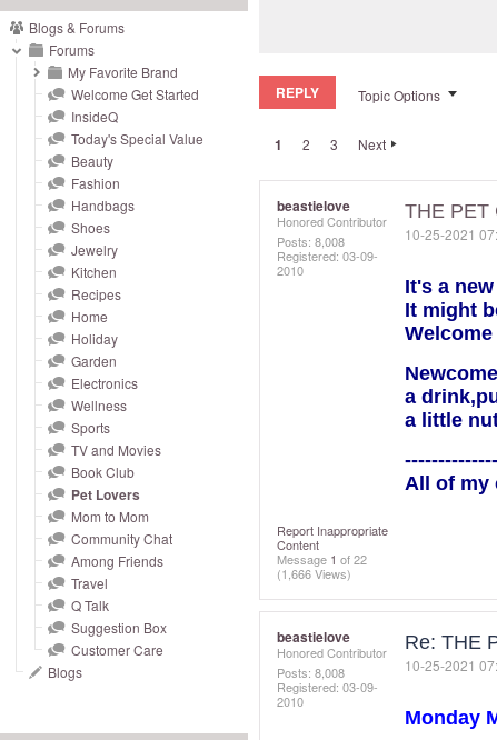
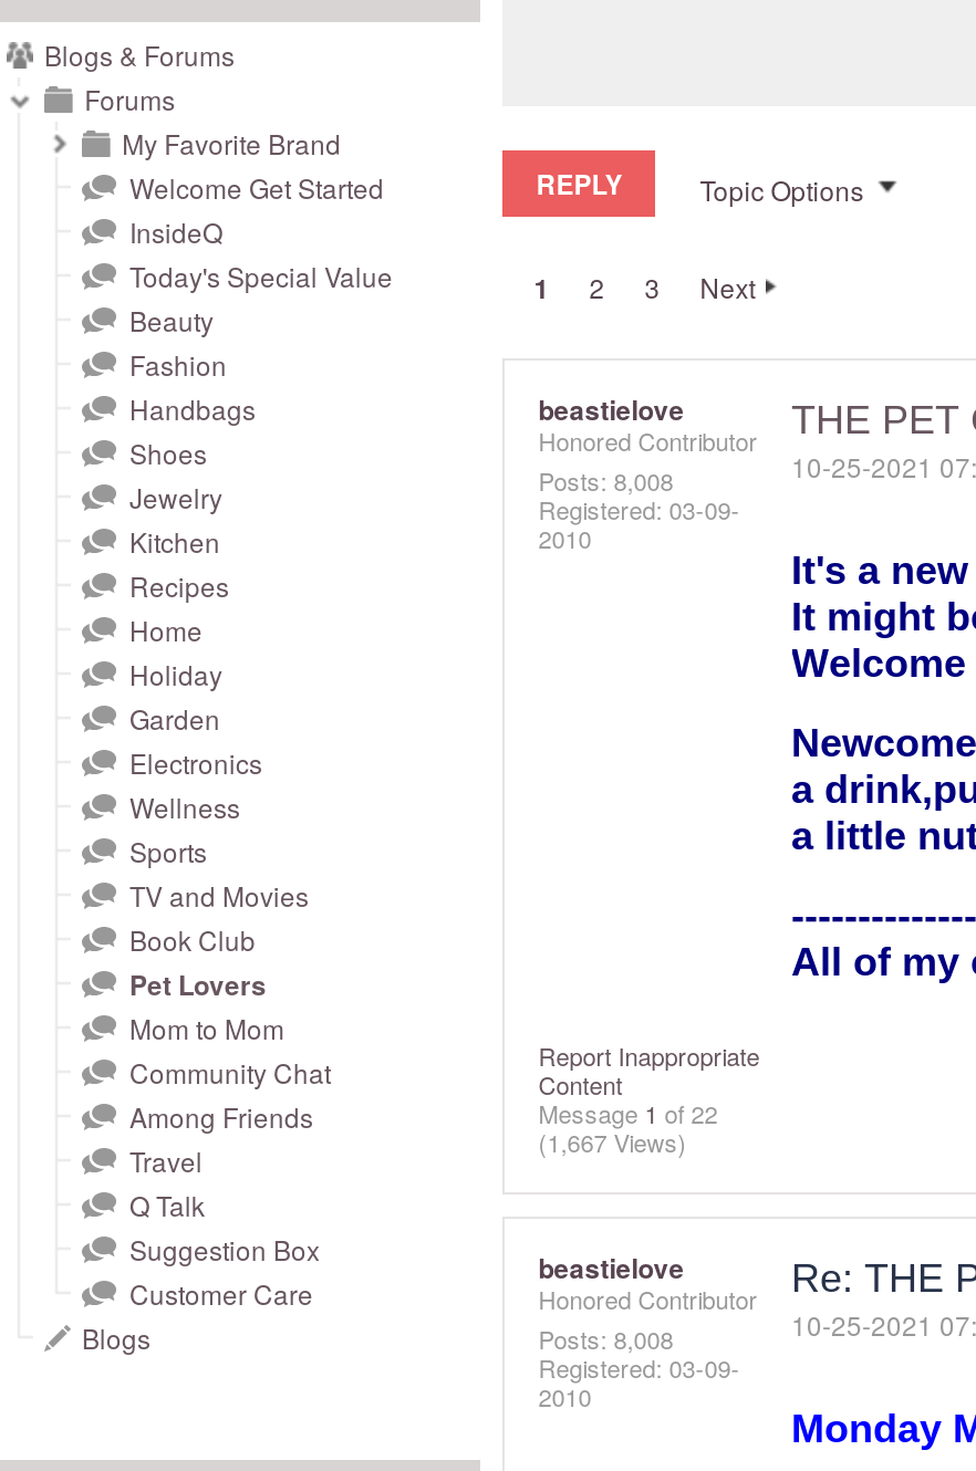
[277,564,352,582] (1,666 Views) -> [538,1124,687,1159] (1,667 Views)

